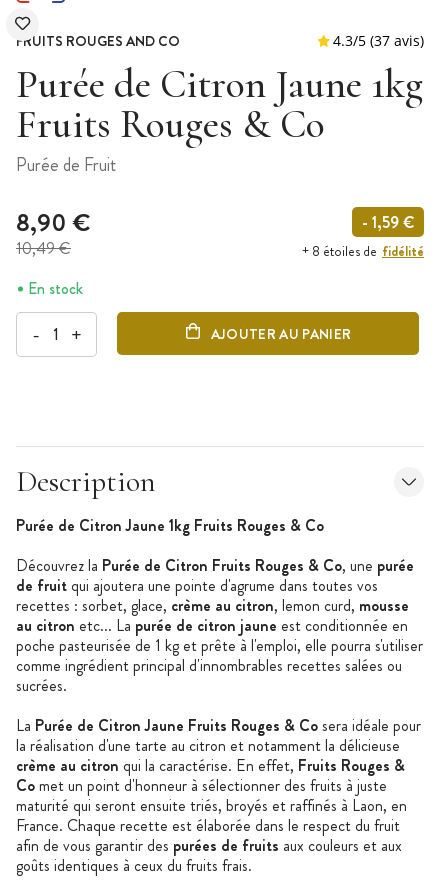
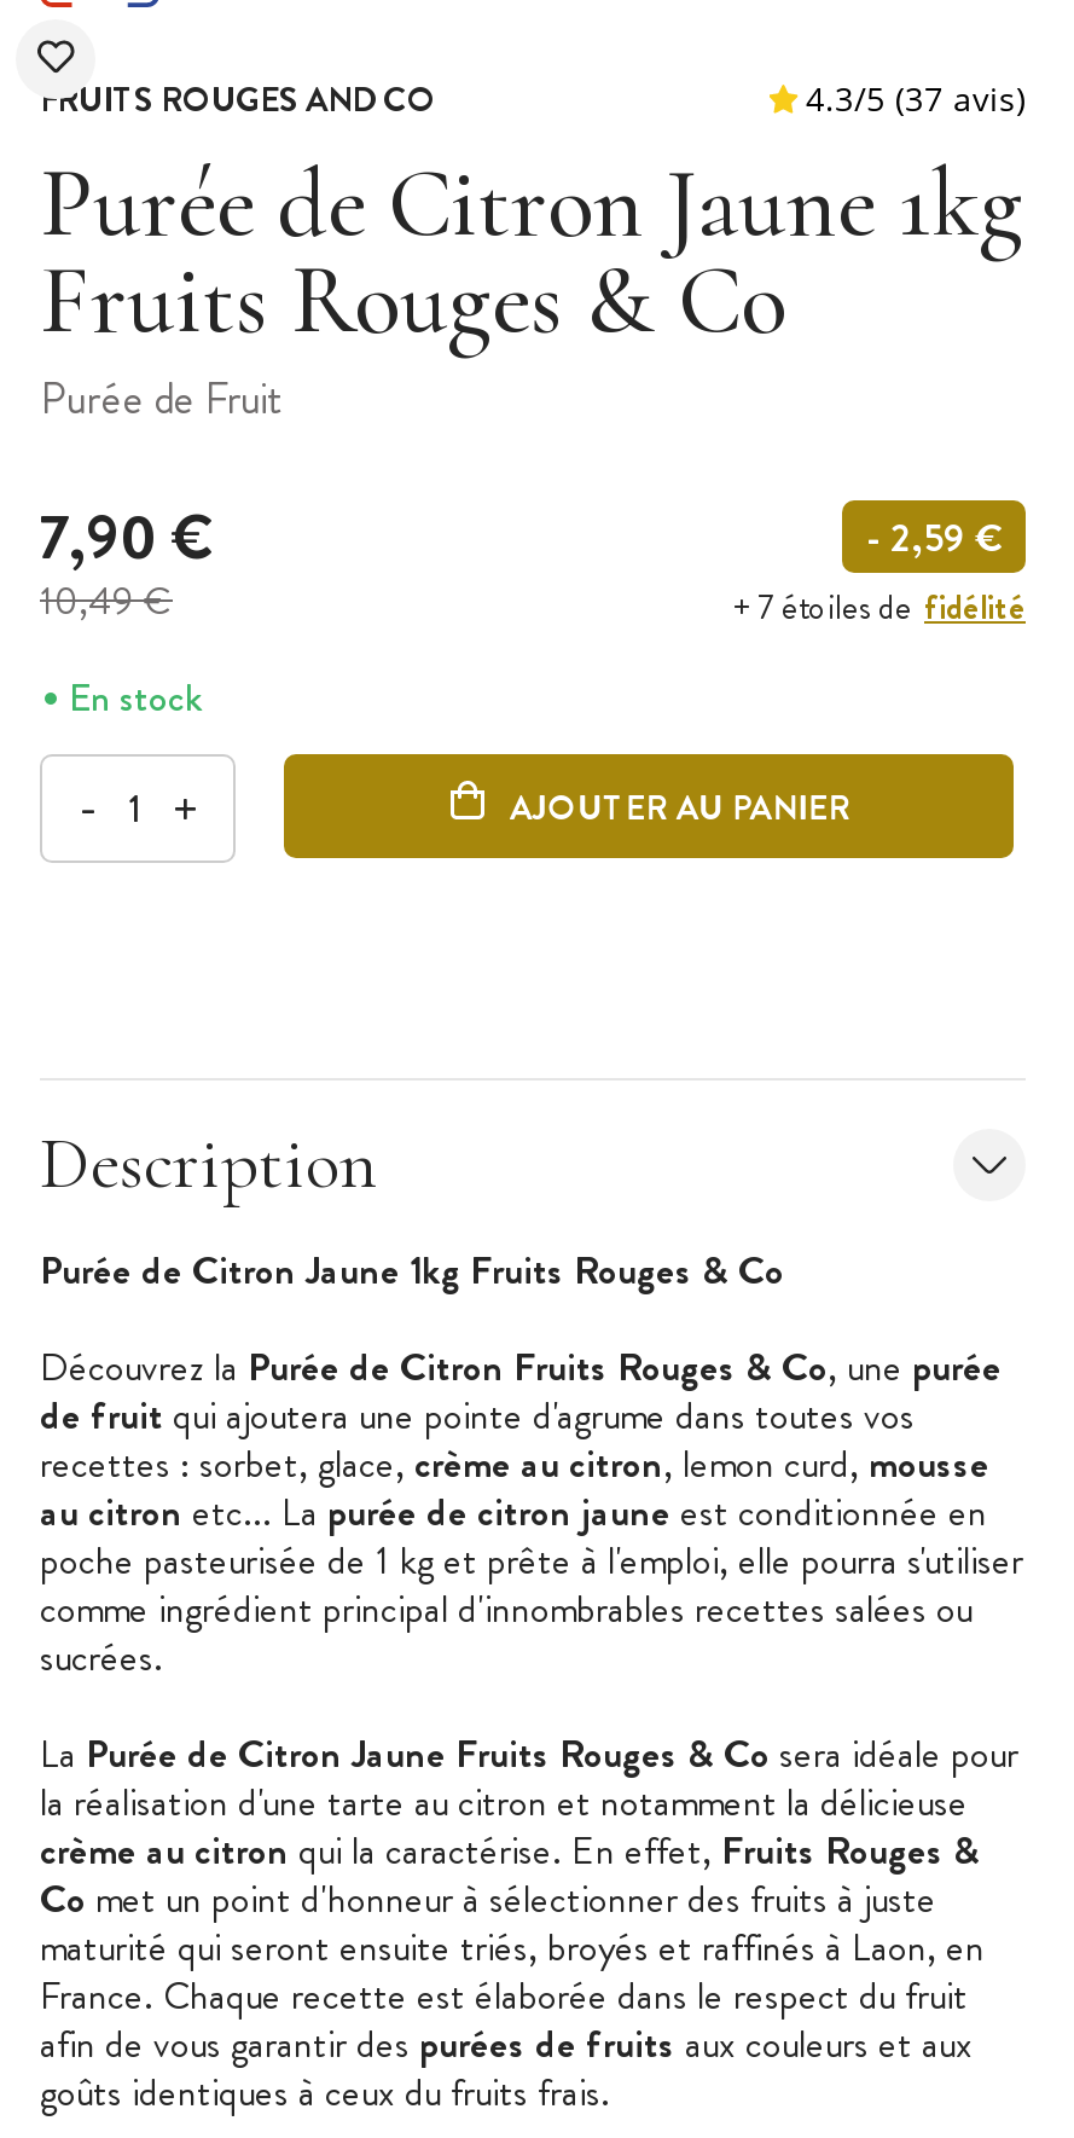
[16,205,91,241] 8,90 € -> [40,496,216,583] 7,90 €
[362,211,414,234] - 1,59 € -> [866,511,1002,566] - 2,59 €
[302,241,424,261] + 8 étoiles de fidélité -> [733,583,1026,631] + 7 étoiles de fidélité

